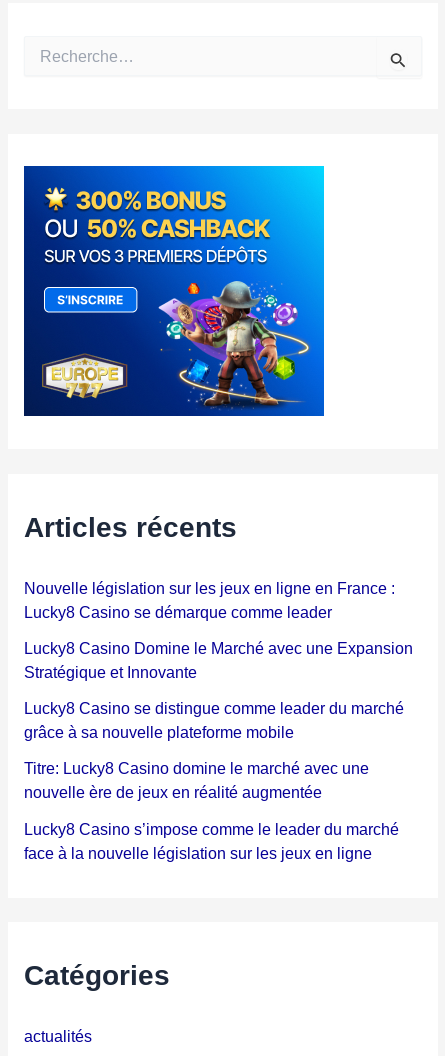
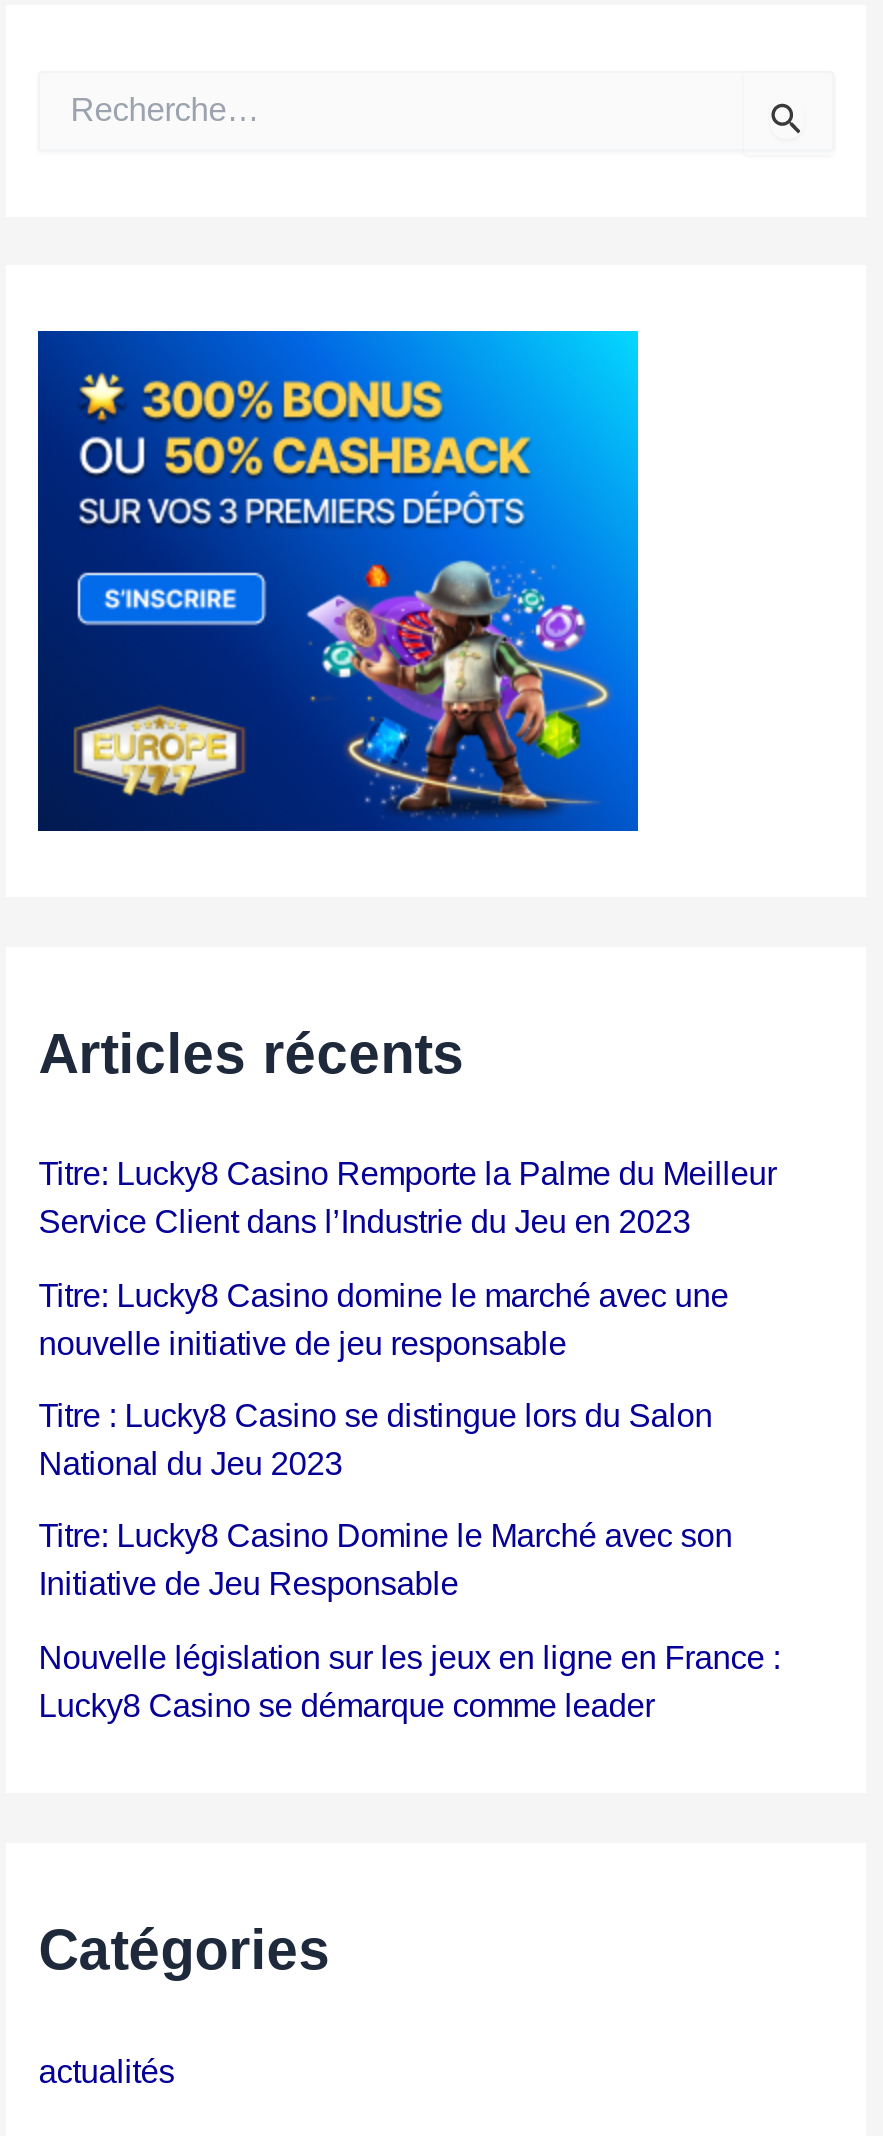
none -> [39,1156,777,1602] Titre: Lucky8 Casino Remporte la Palme du Meilleur | Service Client dans l’Industrie du Jeu en 2023 | nouvelle initiative de jeu responsable | Titre : Lucky8 Casino se distingue lors du Salon | National du Jeu 2023 | Titre: Lucky8 Casino Domine le Marché avec son | Initiative de Jeu Responsable
moved [24,578,395,620] -> [39,1638,781,1722]: Nouvelle législation sur les jeux en ligne en France : | Lucky8 Casino se démarque comme leader
[24,639,413,862] Lucky8 Casino Domine le Marché avec une Expansion | Stratégique et Innovante | Lucky8 Casino se distingue comme leader du marché | grâce à sa nouvelle plateforme mobile | nouvelle ère de jeux en réalité augmentée | Lucky8 Casino s’impose comme le leader du marché | face à la nouvelle législation sur les jeux en ligne -> none
moved [24,759,369,777] -> [39,1277,729,1313]: Titre: Lucky8 Casino domine le marché avec une

